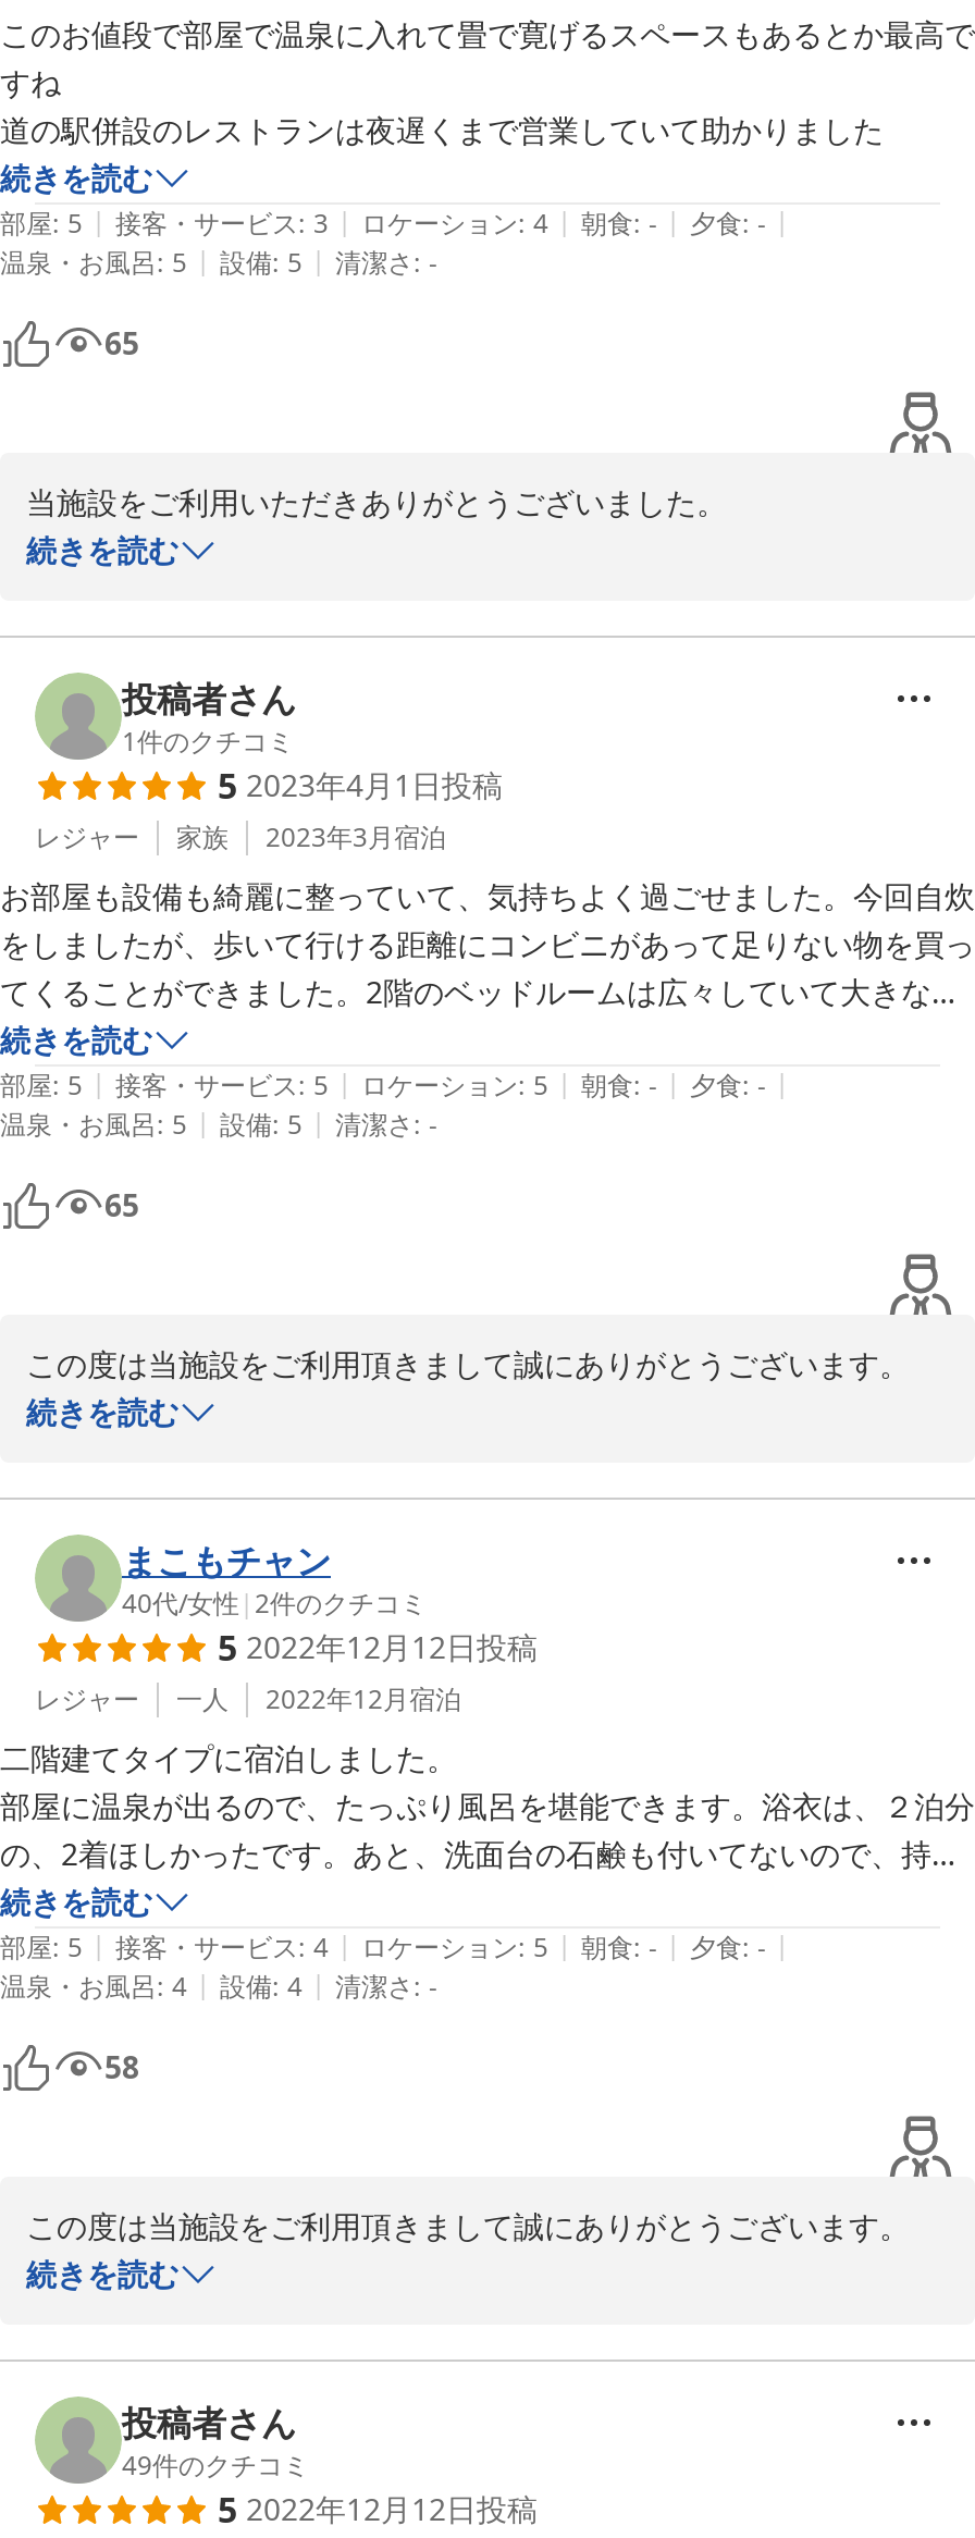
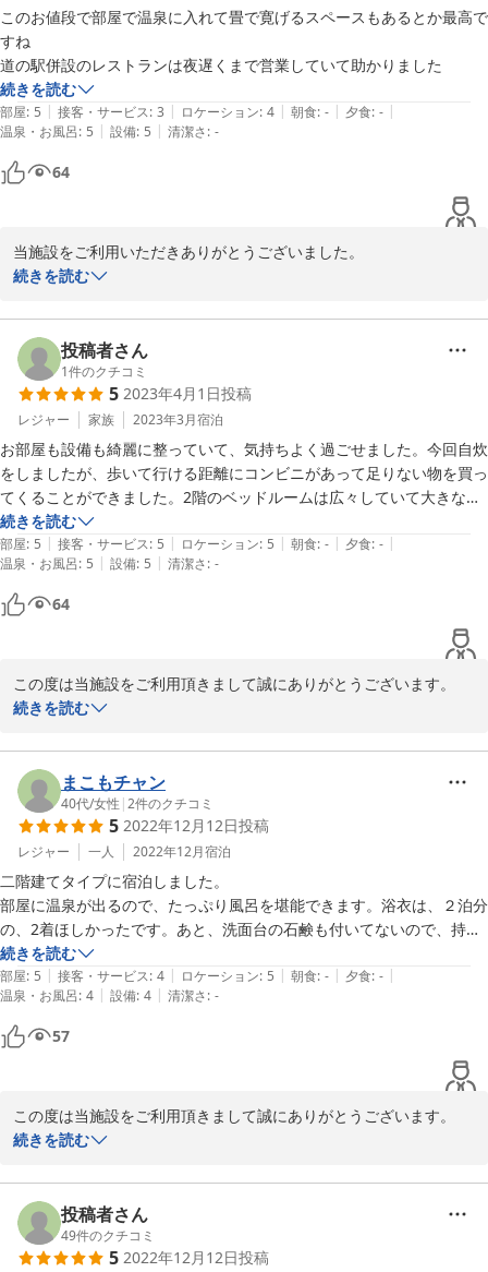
[104,322,139,364] 65 -> [52,161,70,182] 64
[104,1184,139,1225] 65 -> [52,593,70,614] 64
[104,2046,139,2087] 58 -> [52,1025,70,1046] 57

